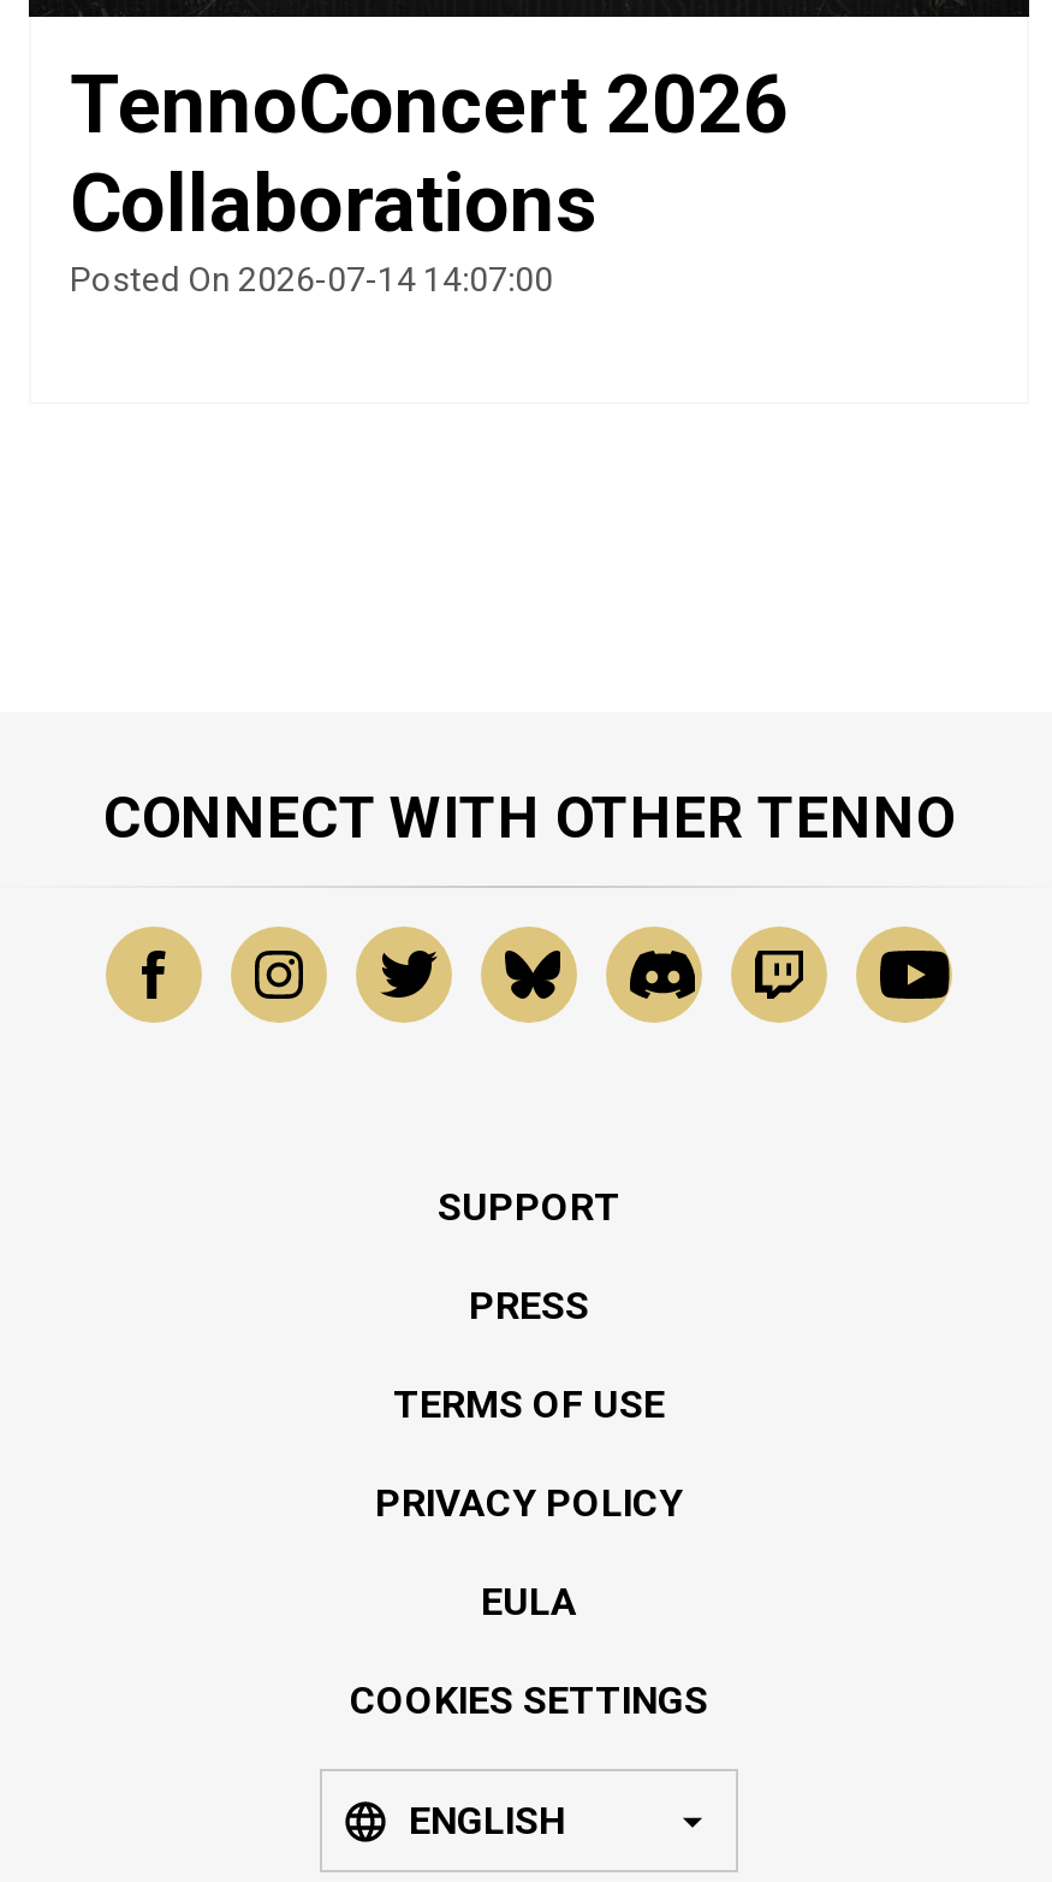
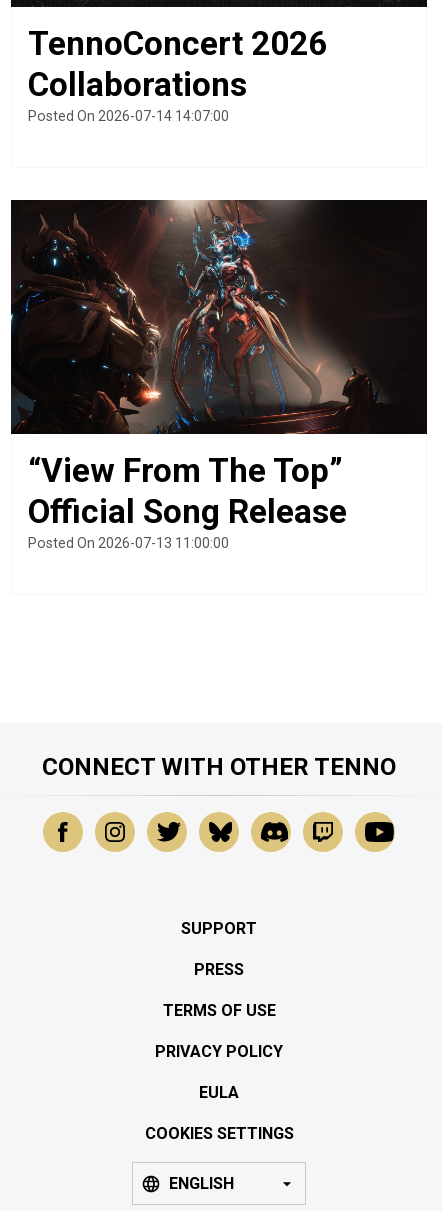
none -> [10,199,427,551] [image] | “View From The Top” | Official Song Release | Posted On 2026-07-13 11:00:00

